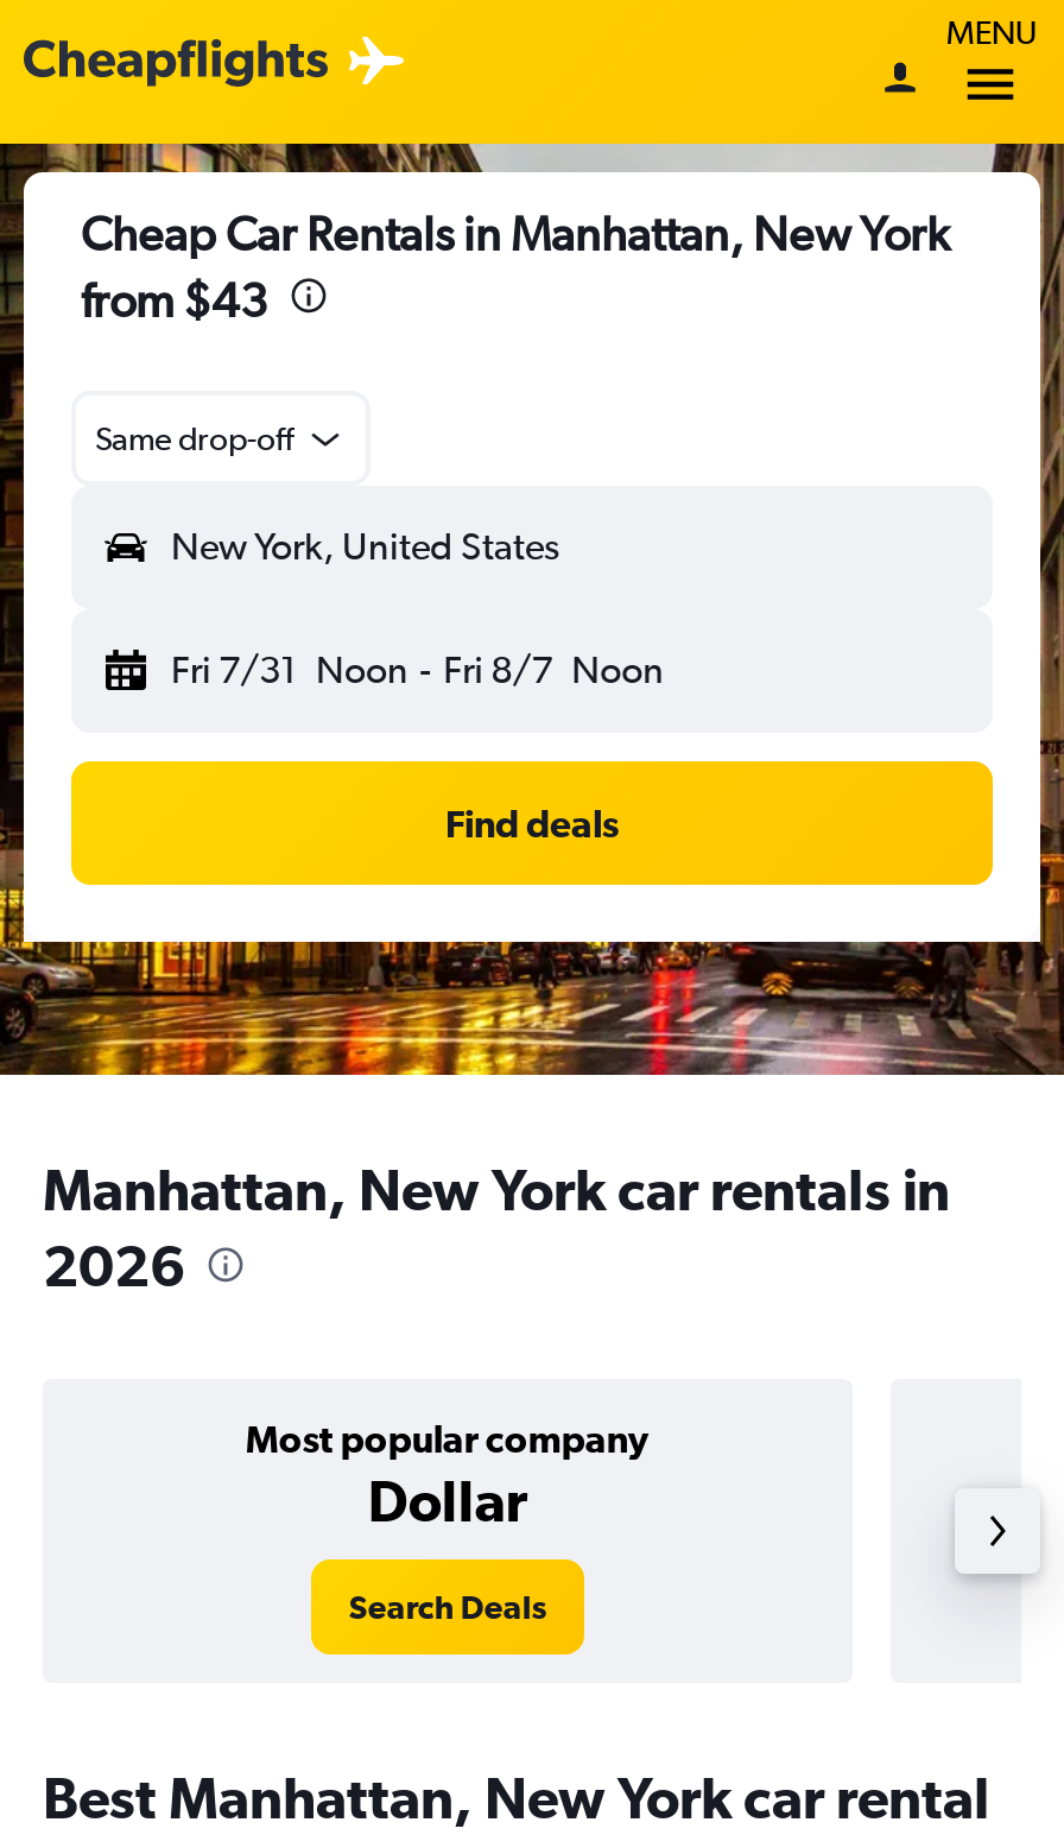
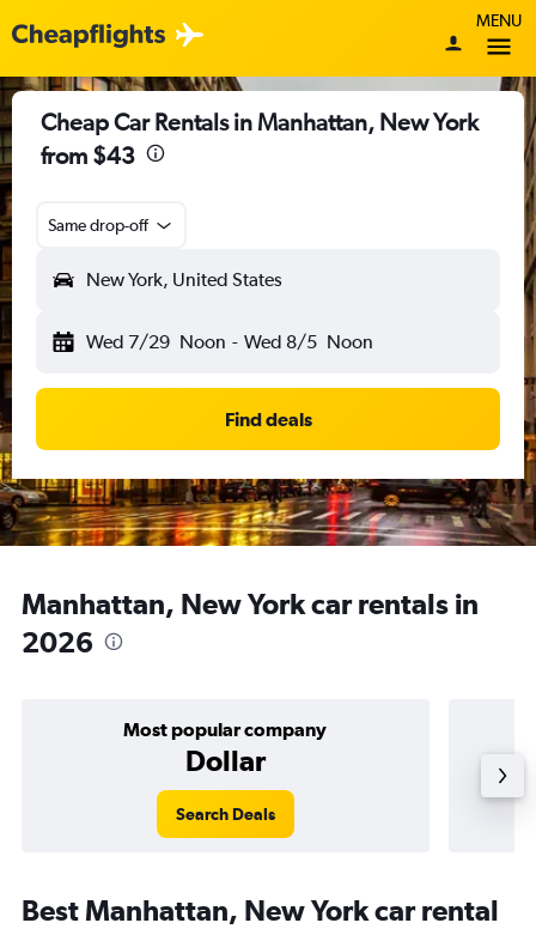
[171,647,664,692] Fri 7/31 Noon - Fri 8/7 Noon -> [86,330,373,353] Wed 7/29 Noon - Wed 8/5 Noon

